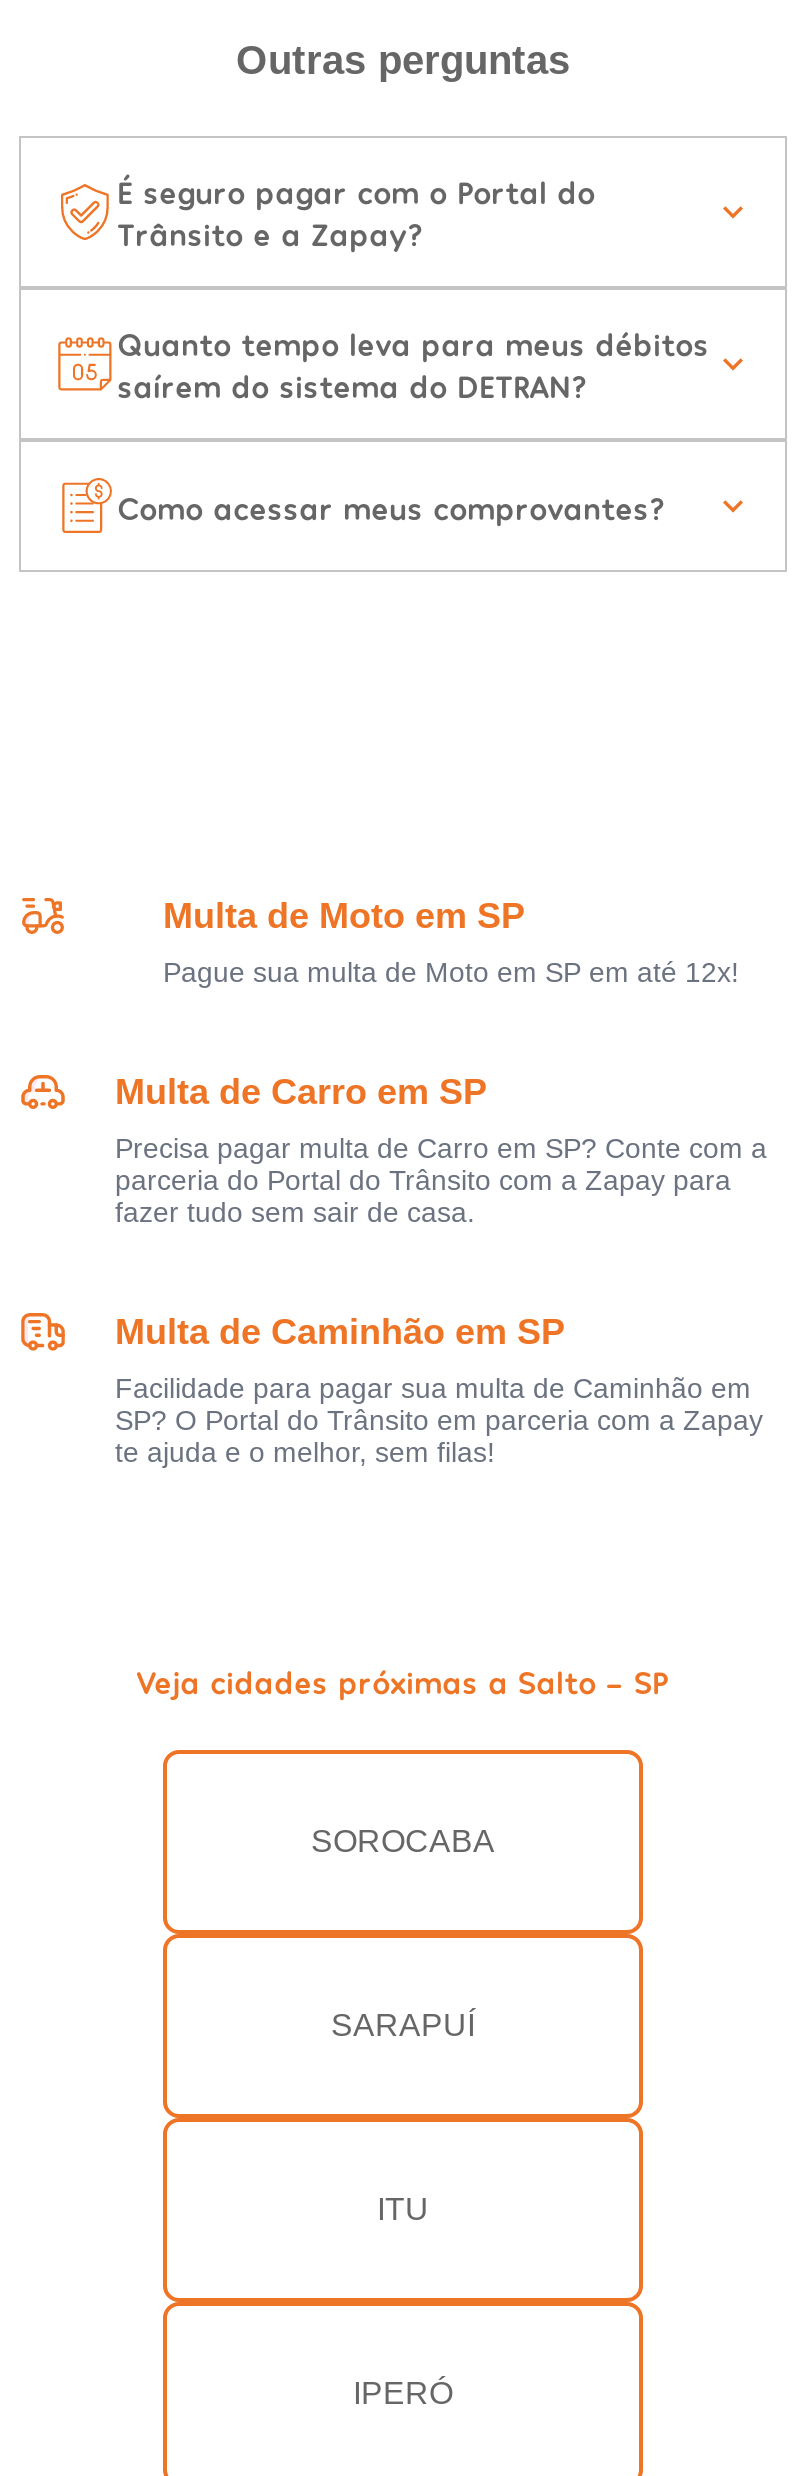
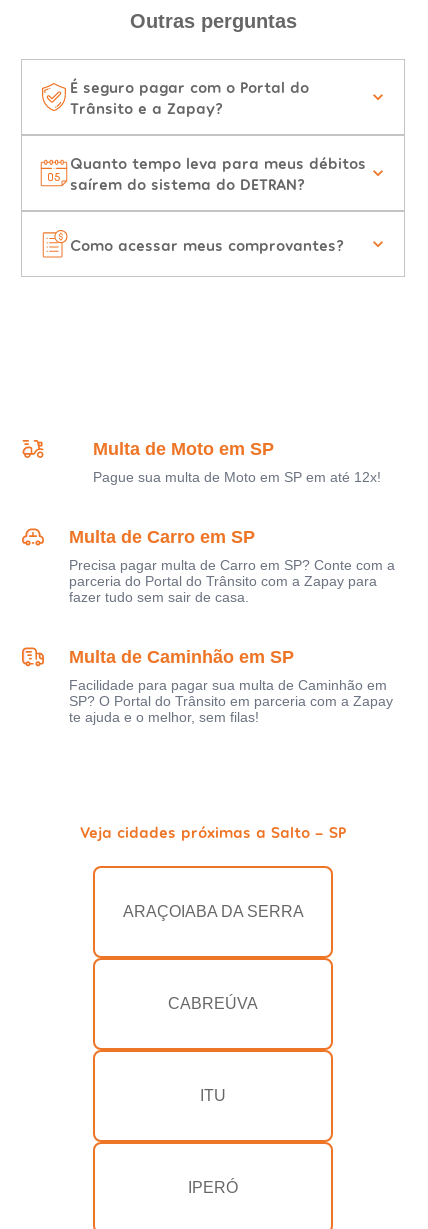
[311,1825,495,1859] SOROCABA -> [122,903,303,920] ARAÇOIABA DA SERRA
[331,2009,475,2043] SARAPUÍ -> [168,995,258,1012] CABREÚVA

